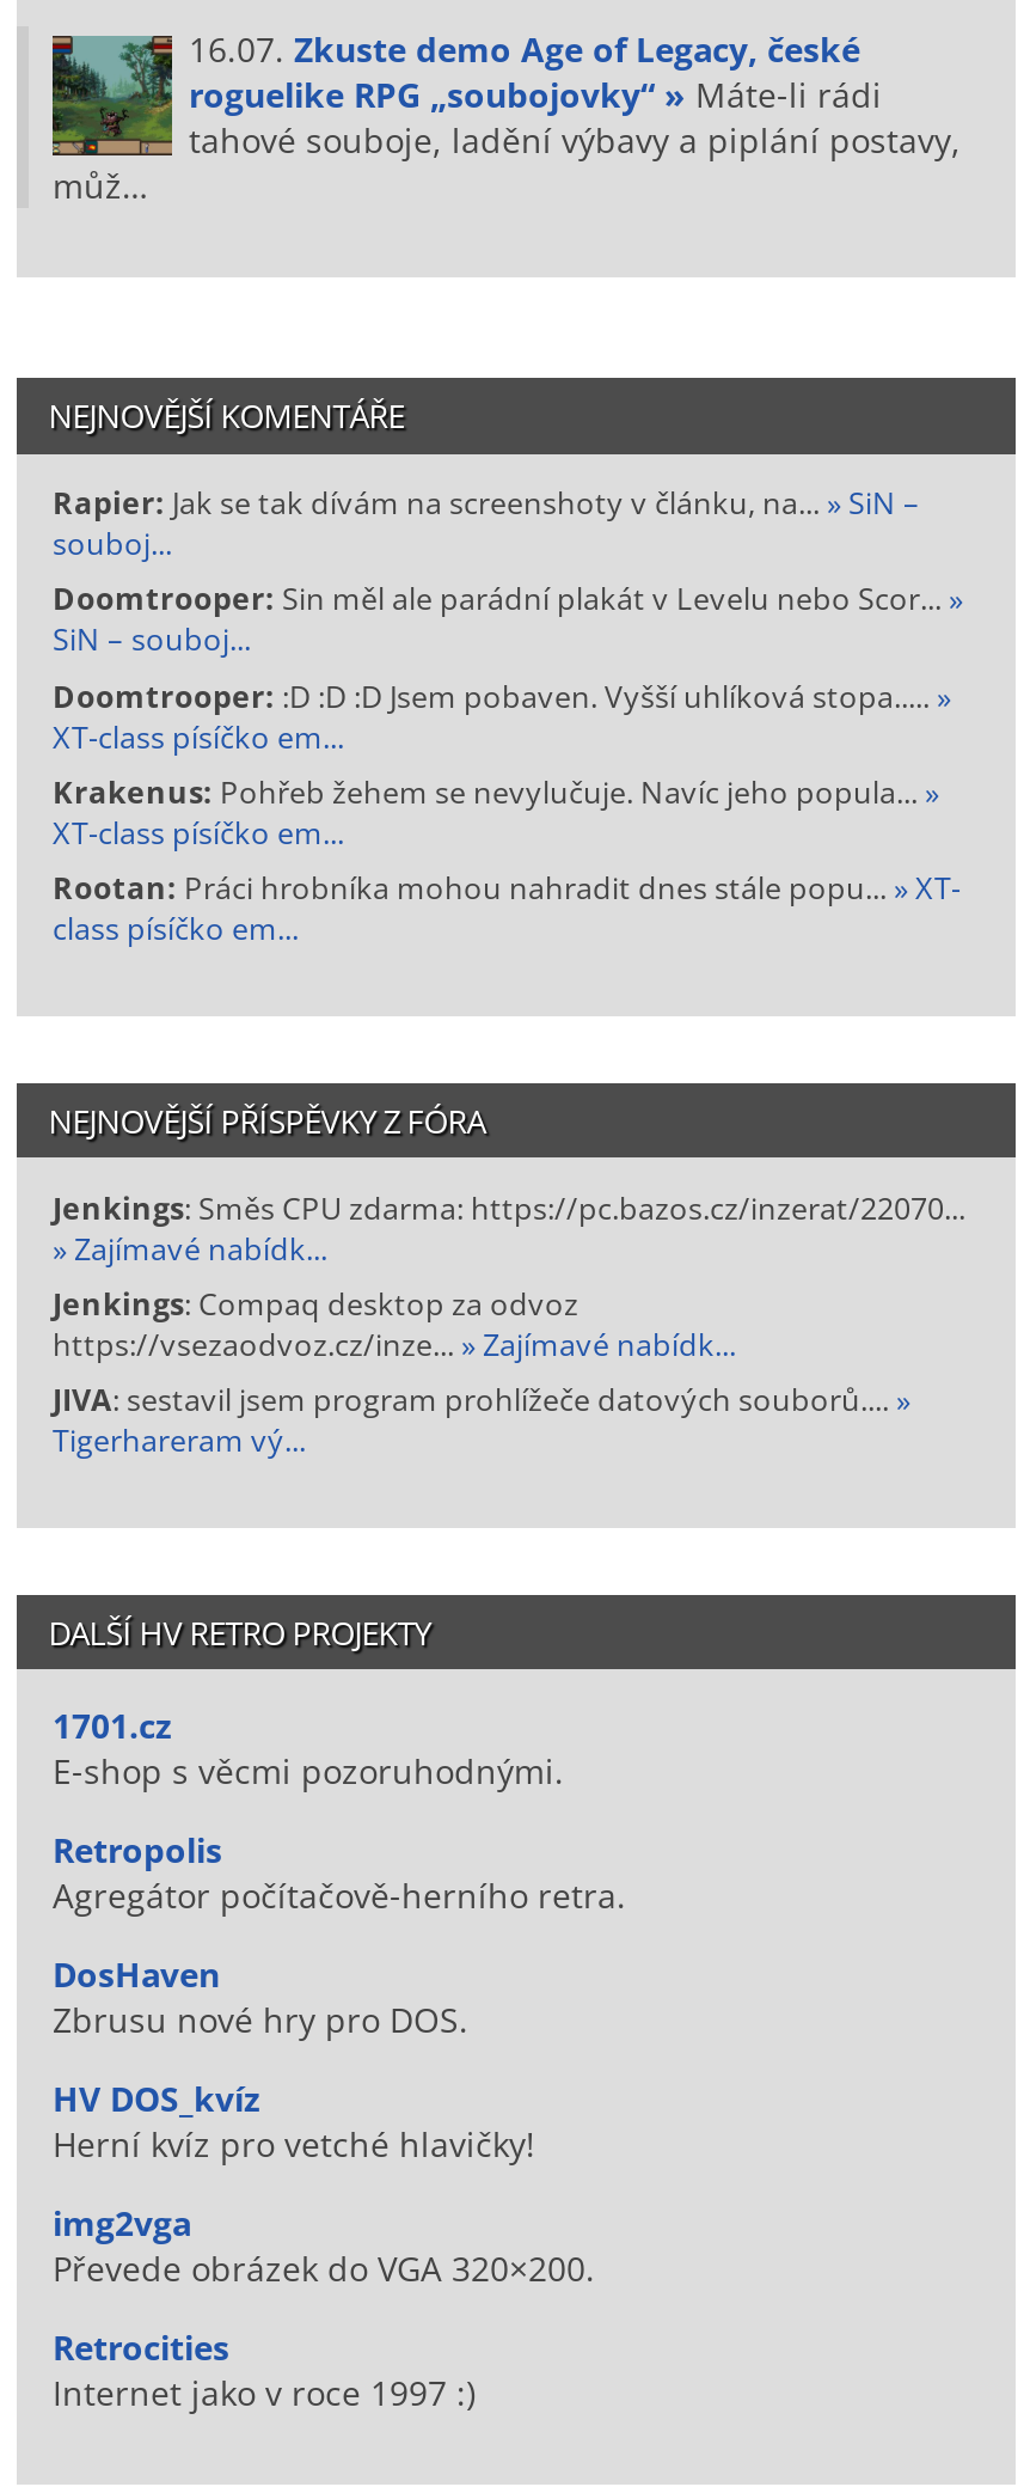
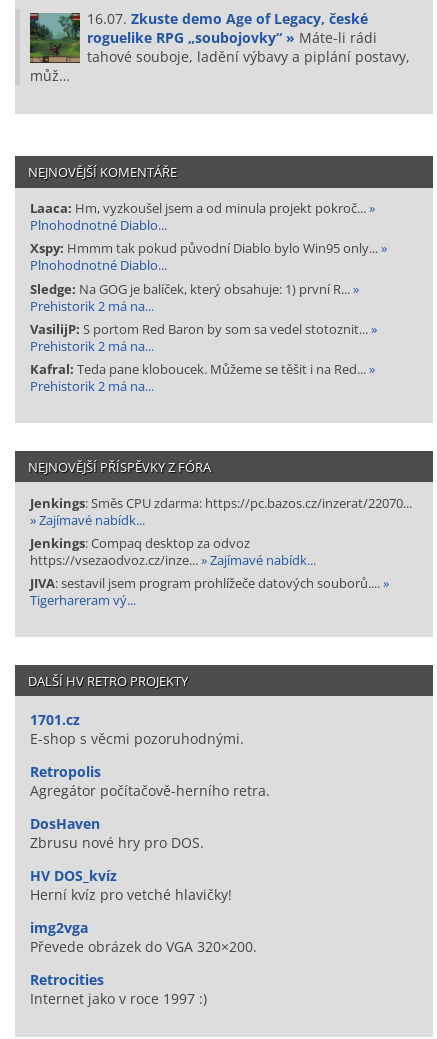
[53,483,963,950] Rapier: Jak se tak dívám na screenshoty v článku, na... » SiN – | souboj... | Doomtrooper: Sin měl ale parádní plakát v Levelu nebo Scor... » | SiN – souboj... | Doomtrooper: :D :D :D Jsem pobaven. Vyšší uhlíková stopa..... » | XT-class písíčko em... | Krakenus: Pohřeb žehem se nevylučuje. Navíc jeho popula... » | XT-class písíčko em... | Rootan: Práci hrobníka mohou nahradit dnes stále popu... » XT- | class písíčko em... -> [30,200,387,395] Laaca: Hm, vyzkoušel jsem a od minula projekt pokroč... » | Plnohodnotné Diablo... | Xspy: Hmmm tak pokud původní Diablo bylo Win95 only... » | Plnohodnotné Diablo... | Sledge: Na GOG je balíček, který obsahuje: 1) první R... » | Prehistorik 2 má na... | VasilijP: S portom Red Baron by som sa vedel stotoznit... » | Prehistorik 2 má na... | Kafral: Teda pane kloboucek. Můžeme se těšit i na Red... » | Prehistorik 2 má na...

